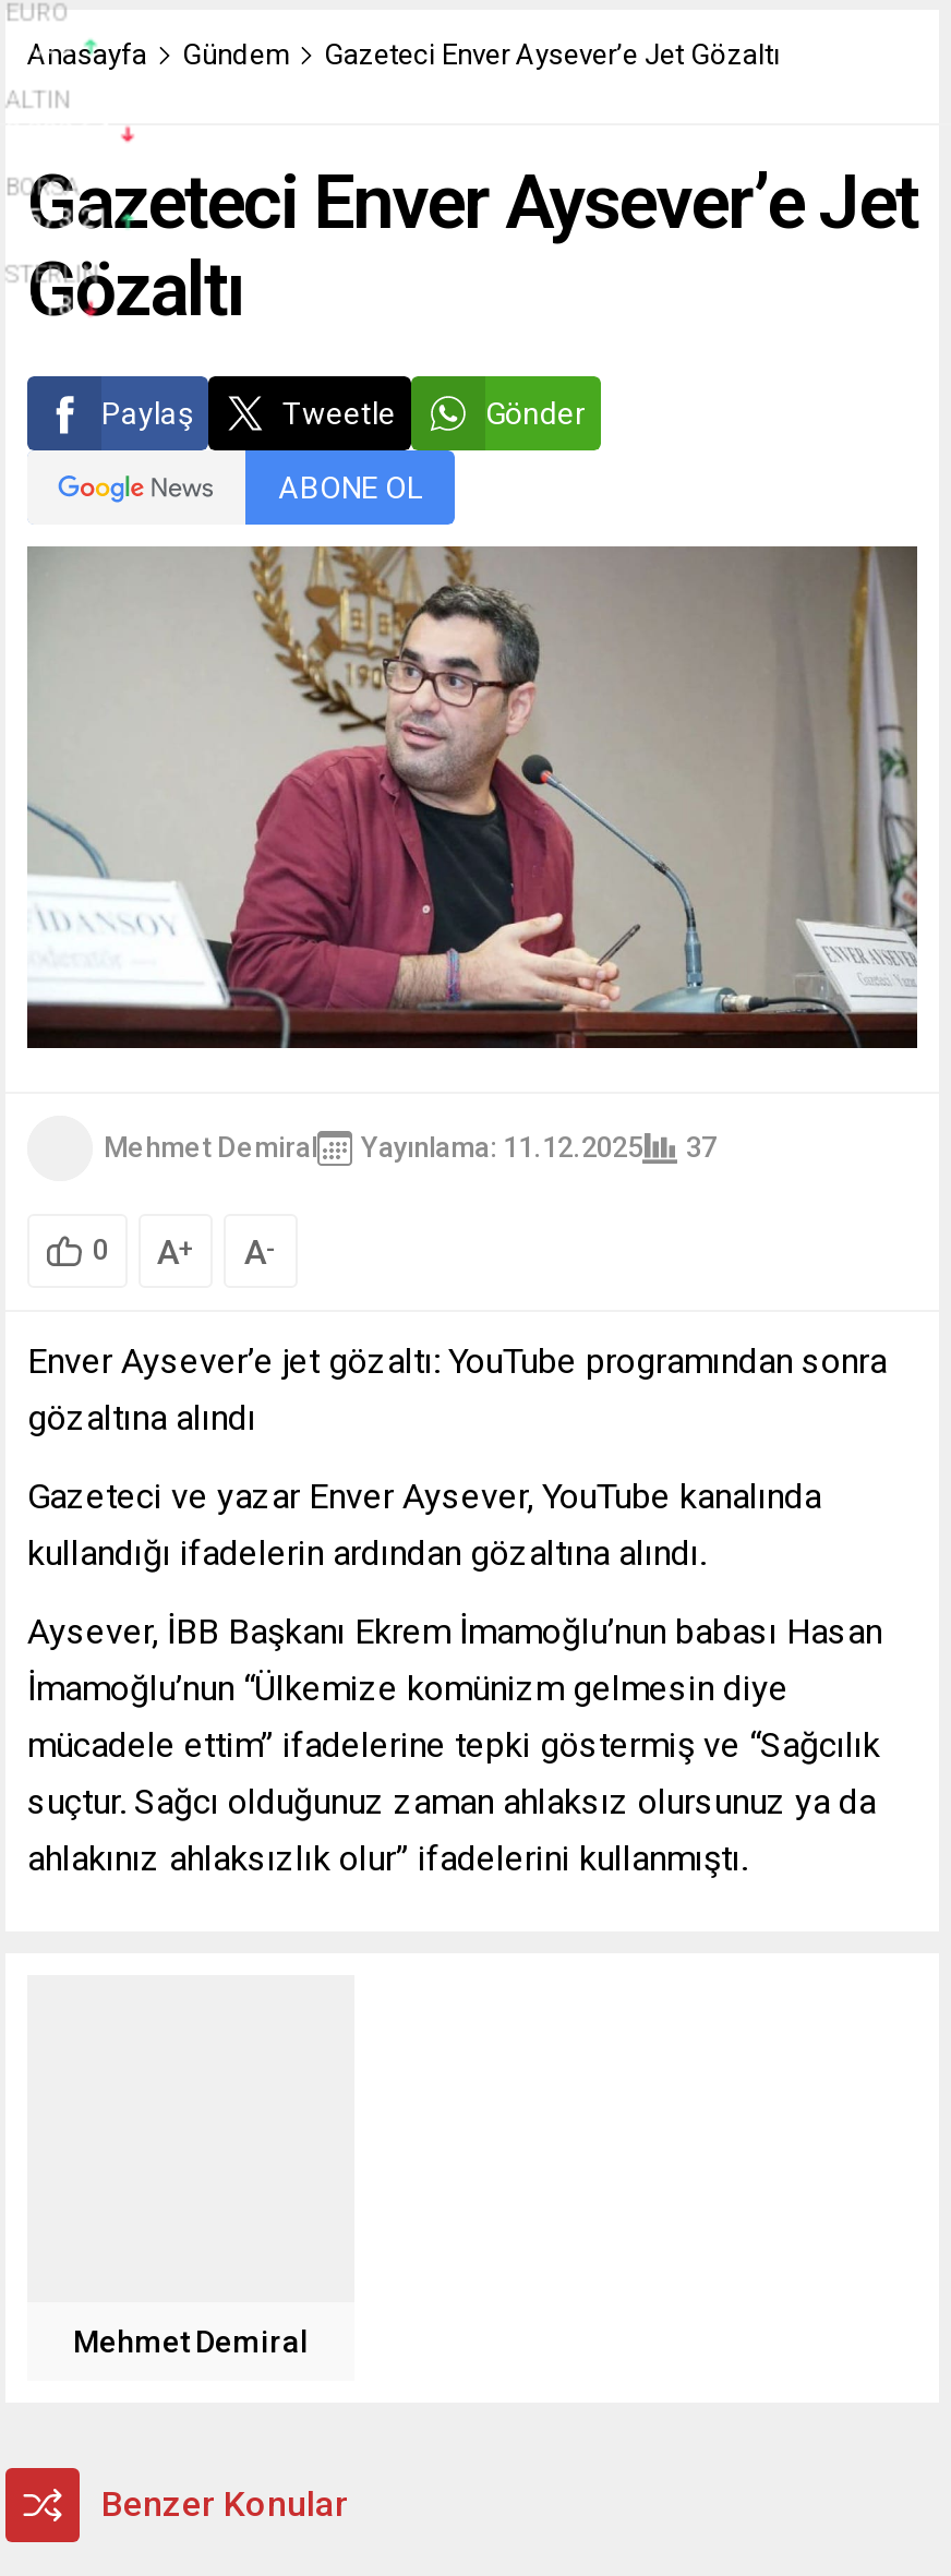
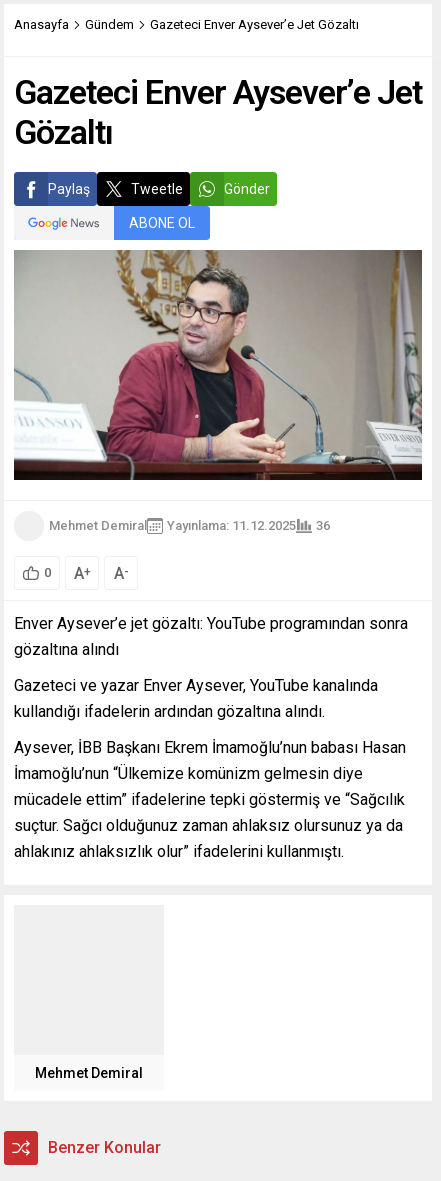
[104,1131,717,1164] Mehmet Demiral Yayınlama: 11.12.2025 37 -> [49,518,330,533] Mehmet Demiral Yayınlama: 11.12.2025 36

